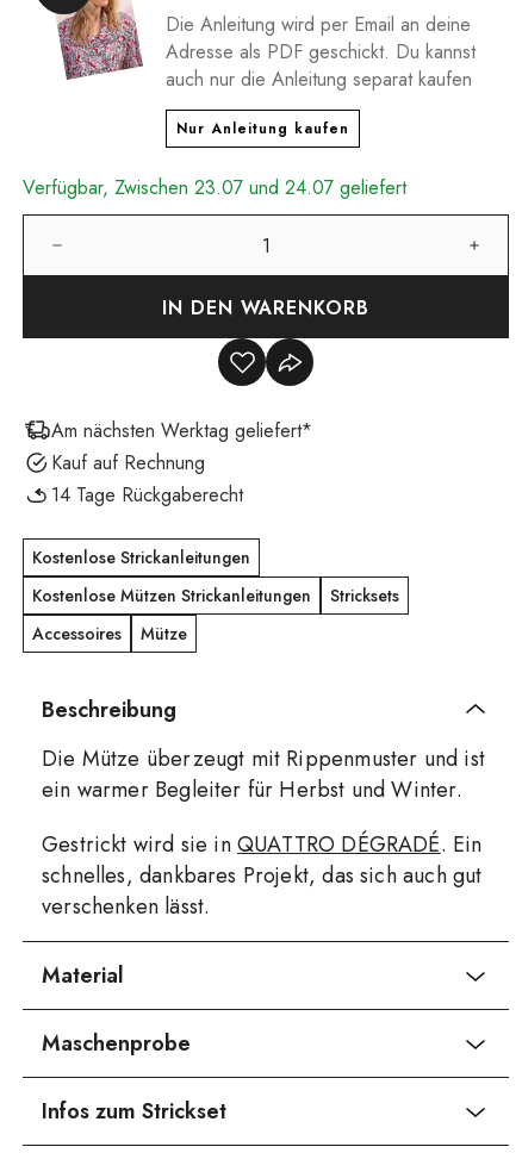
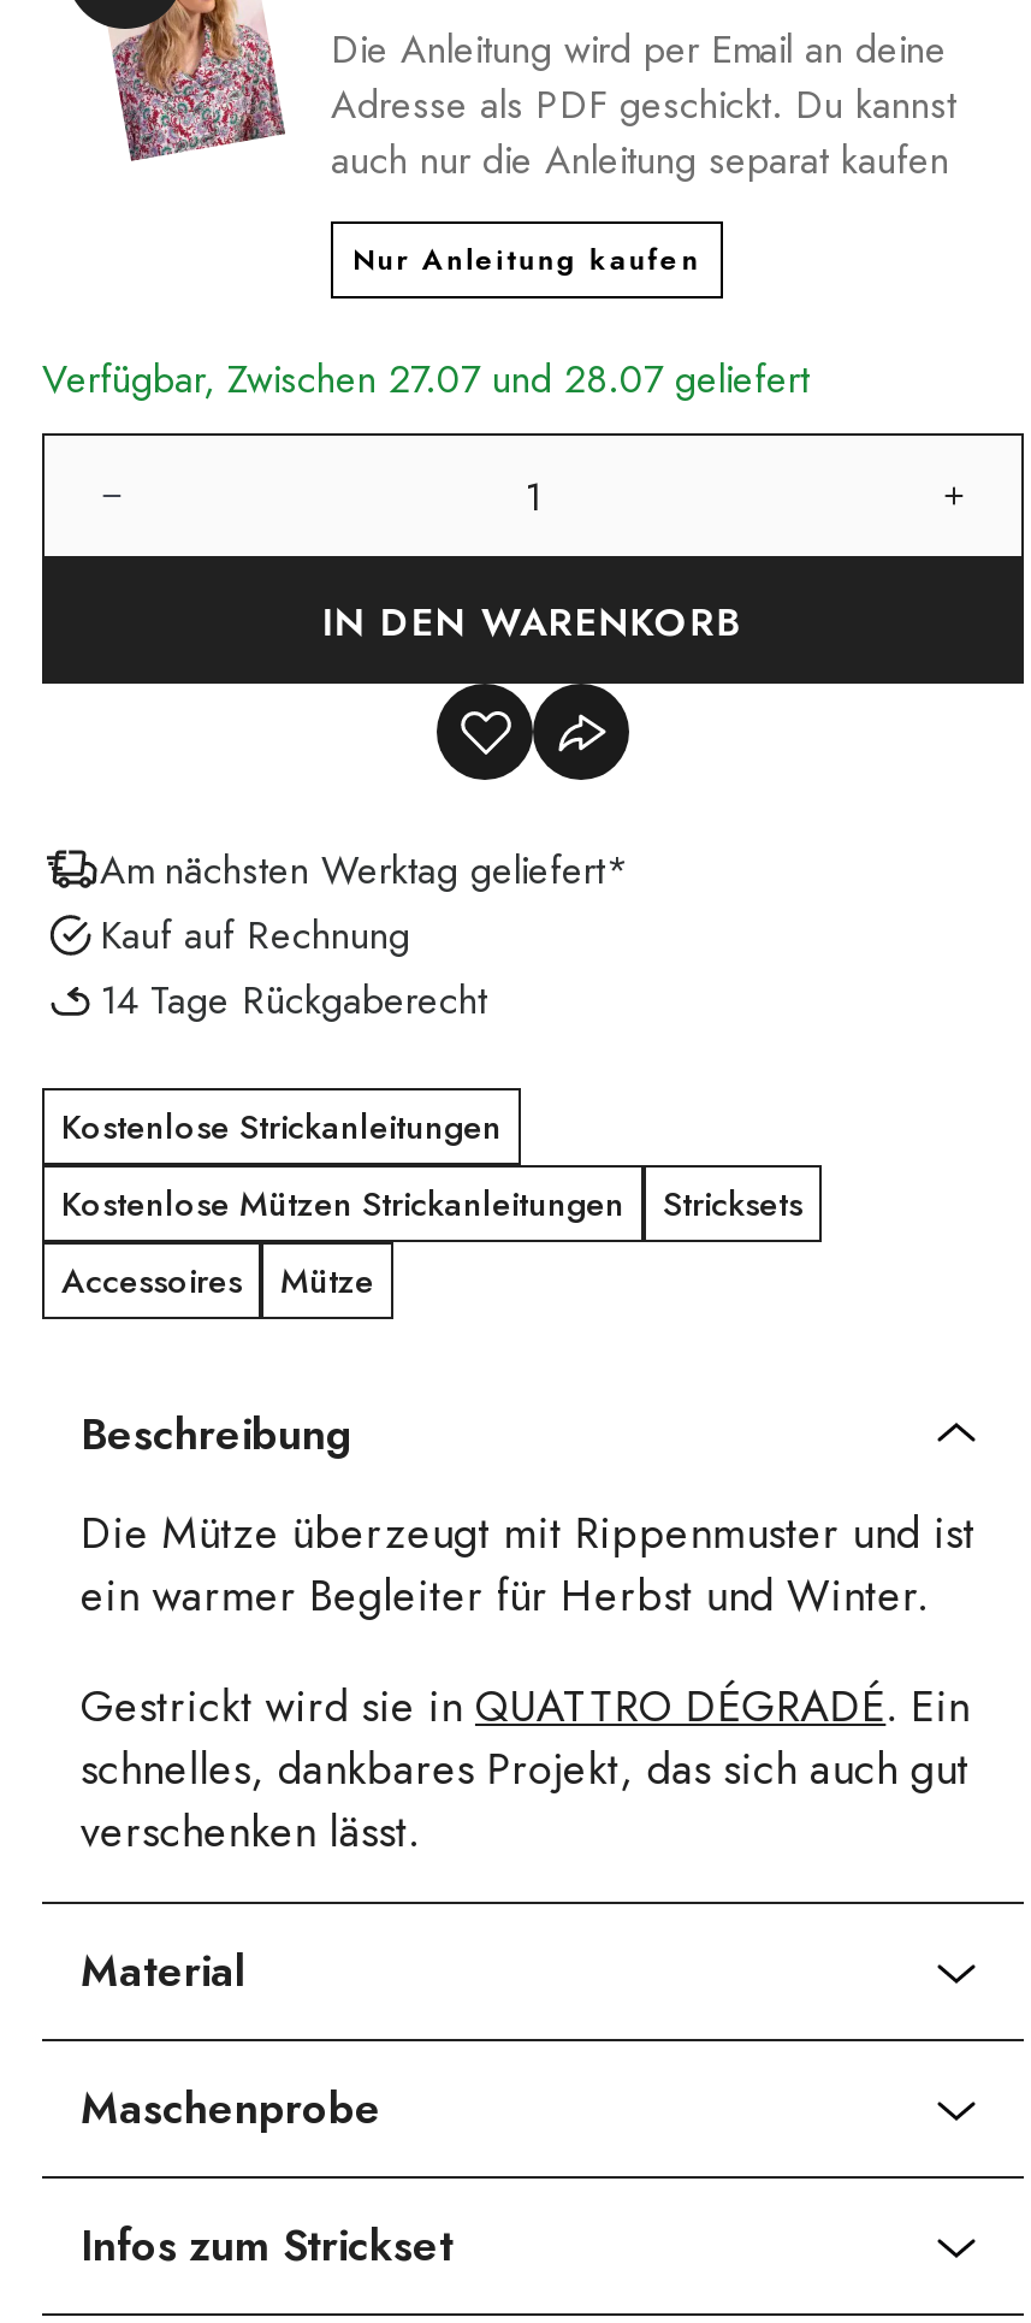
[23,174,406,202] Verfügbar, Zwischen 23.07 und 24.07 geliefert -> [42,352,810,407] Verfügbar, Zwischen 27.07 und 28.07 geliefert

